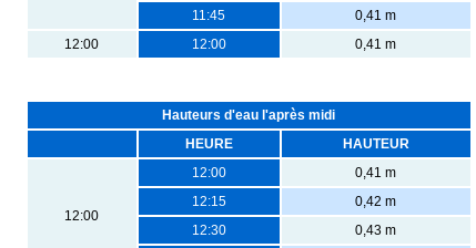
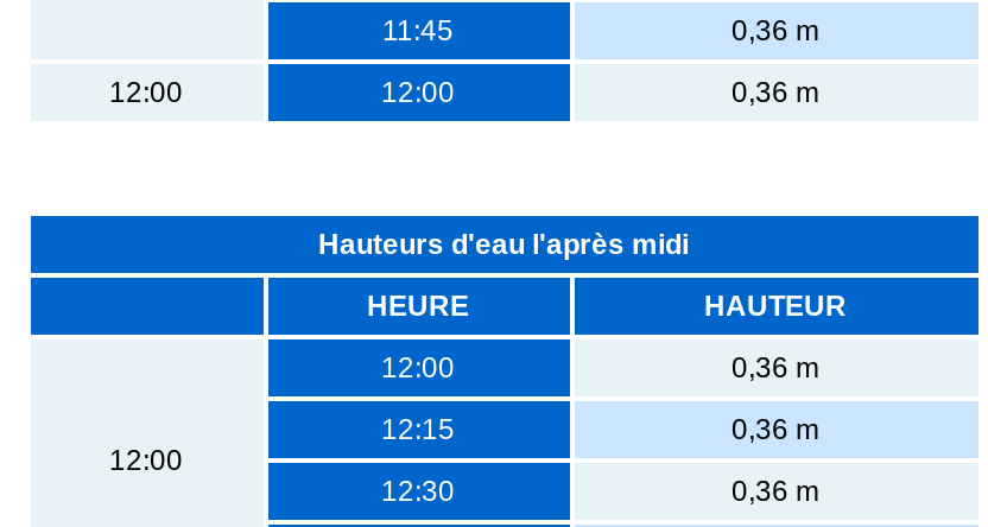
[355,8,396,23] 0,41 m -> [731,14,819,47] 0,36 m
[355,36,396,52] 0,41 m -> [731,75,819,109] 0,36 m
[355,165,396,180] 0,41 m -> [731,351,819,384] 0,36 m
[355,194,396,209] 0,42 m -> [731,413,819,446] 0,36 m
[355,222,396,238] 0,43 m -> [731,474,819,508] 0,36 m

